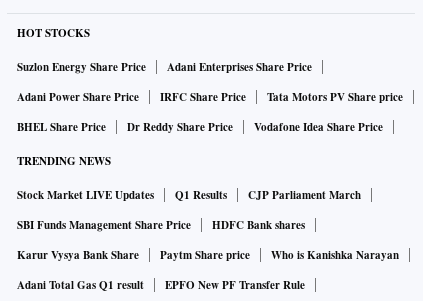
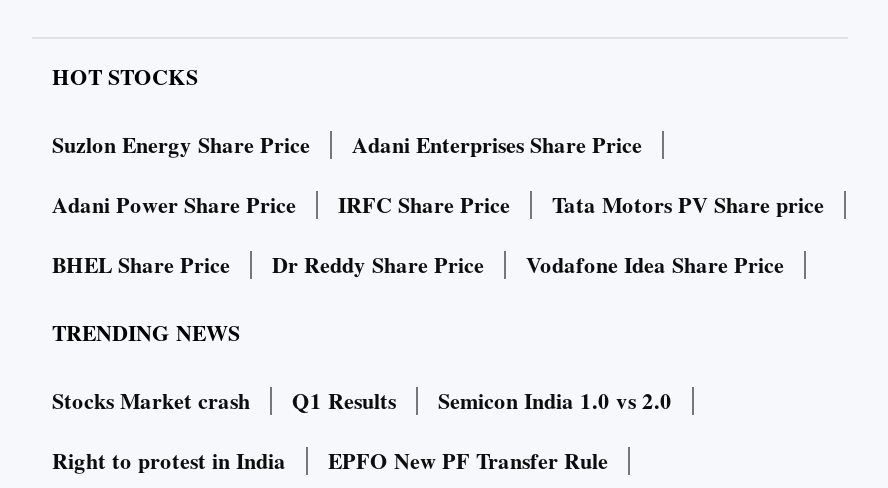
[17,187,154,203] Stock Market LIVE Updates -> [52,385,250,417] Stocks Market crash
[17,187,399,293] CJP Parliament March | SBI Funds Management Share Price | HDFC Bank shares | Karur Vysya Bank Share | Paytm Share price | Who is Kanishka Narayan | Adani Total Gas Q1 result -> [52,385,672,477] Semicon India 1.0 vs 2.0 | Right to protest in India

